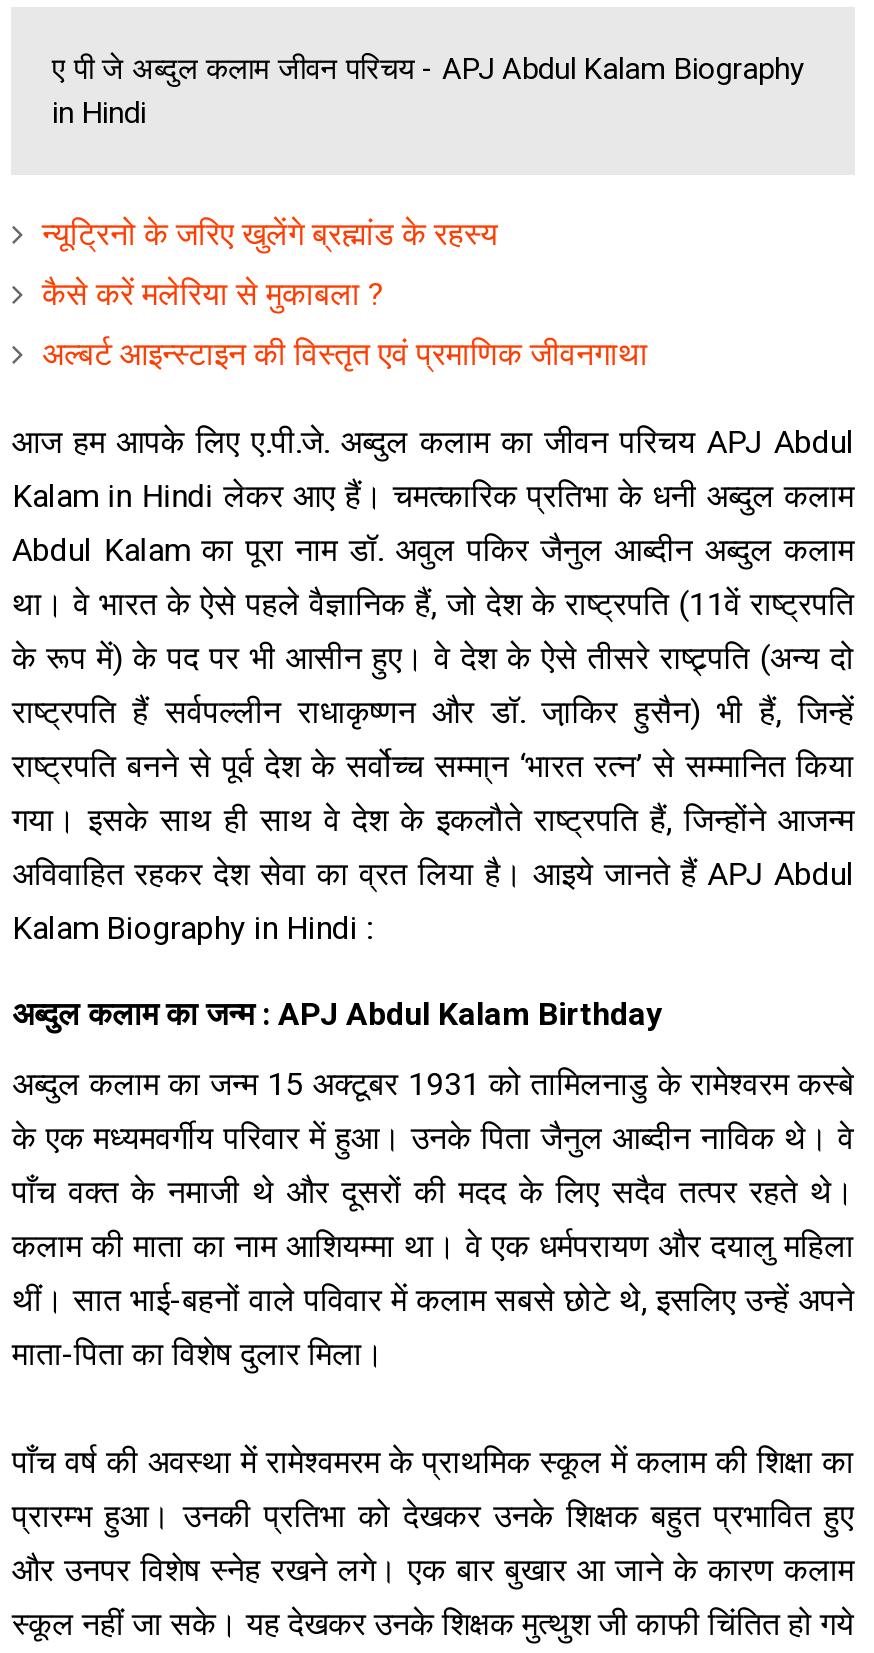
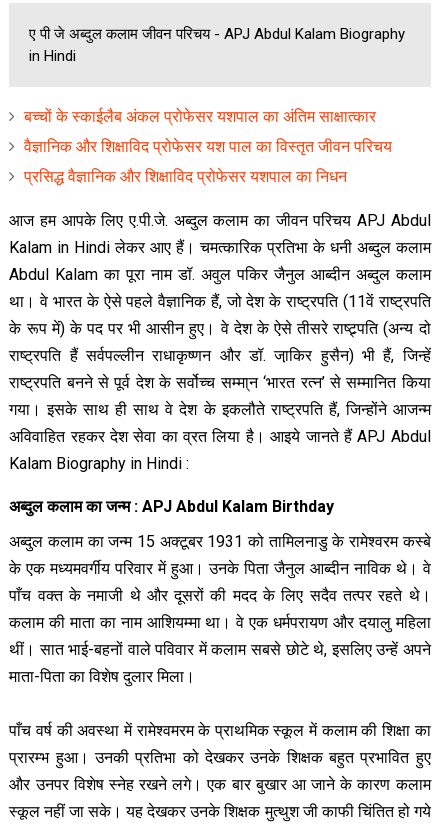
[42,215,498,253] न्यूट्रिनो के जरिए खुलेंगे ब्रह्मांड के रहस्य -> [24,107,376,126] बच्चों के स्काईलैब अंकल प्रोफेसर यशपाल का अंतिम साक्षात्कार
[42,275,384,313] कैसे करें मलेरिया से मुकाबला ? -> [24,137,392,156] वैज्ञानिक और शिक्षाविद प्रोफेसर यश पाल का विस्तृत जीवन परिचय
[42,335,648,373] अल्बर्ट आइन्स्टाइन की विस्तृत एवं प्रमाणिक जीवनगाथा -> [24,167,347,186] प्रसिद्ध वैज्ञानिक और शिक्षाविद प्रोफेसर यशपाल का निधन

